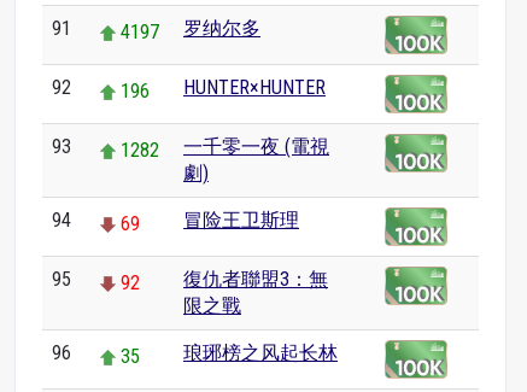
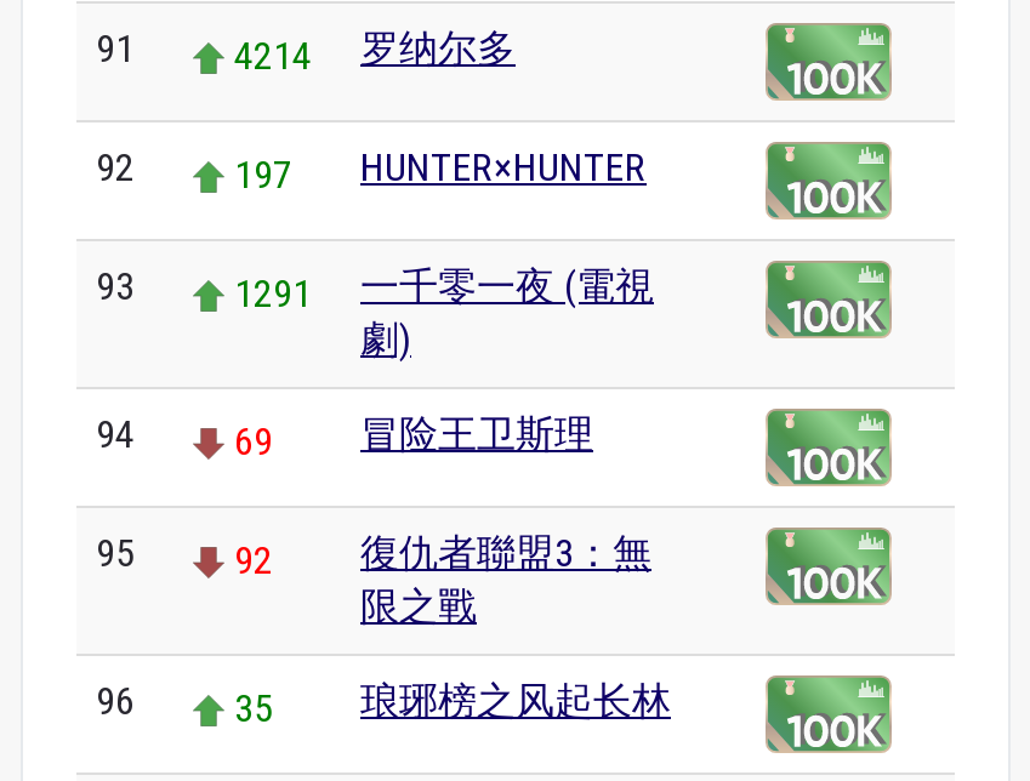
[52,17,260,43] 91 4197 罗纳尔多 -> [96,25,516,79] 91 4214 罗纳尔多
[52,76,326,103] 92 196 HUNTER×HUNTER -> [96,144,647,198] 92 197 HUNTER×HUNTER
[52,135,329,162] 93 1282 一千零一夜 (電視 -> [96,263,654,317] 93 1291 一千零一夜 (電視

